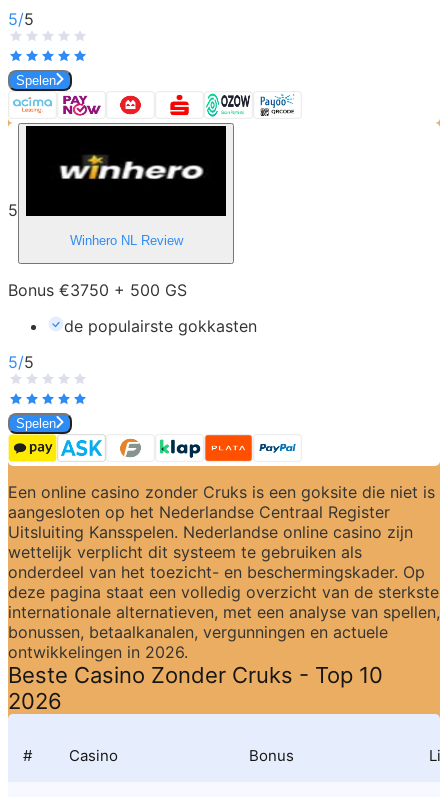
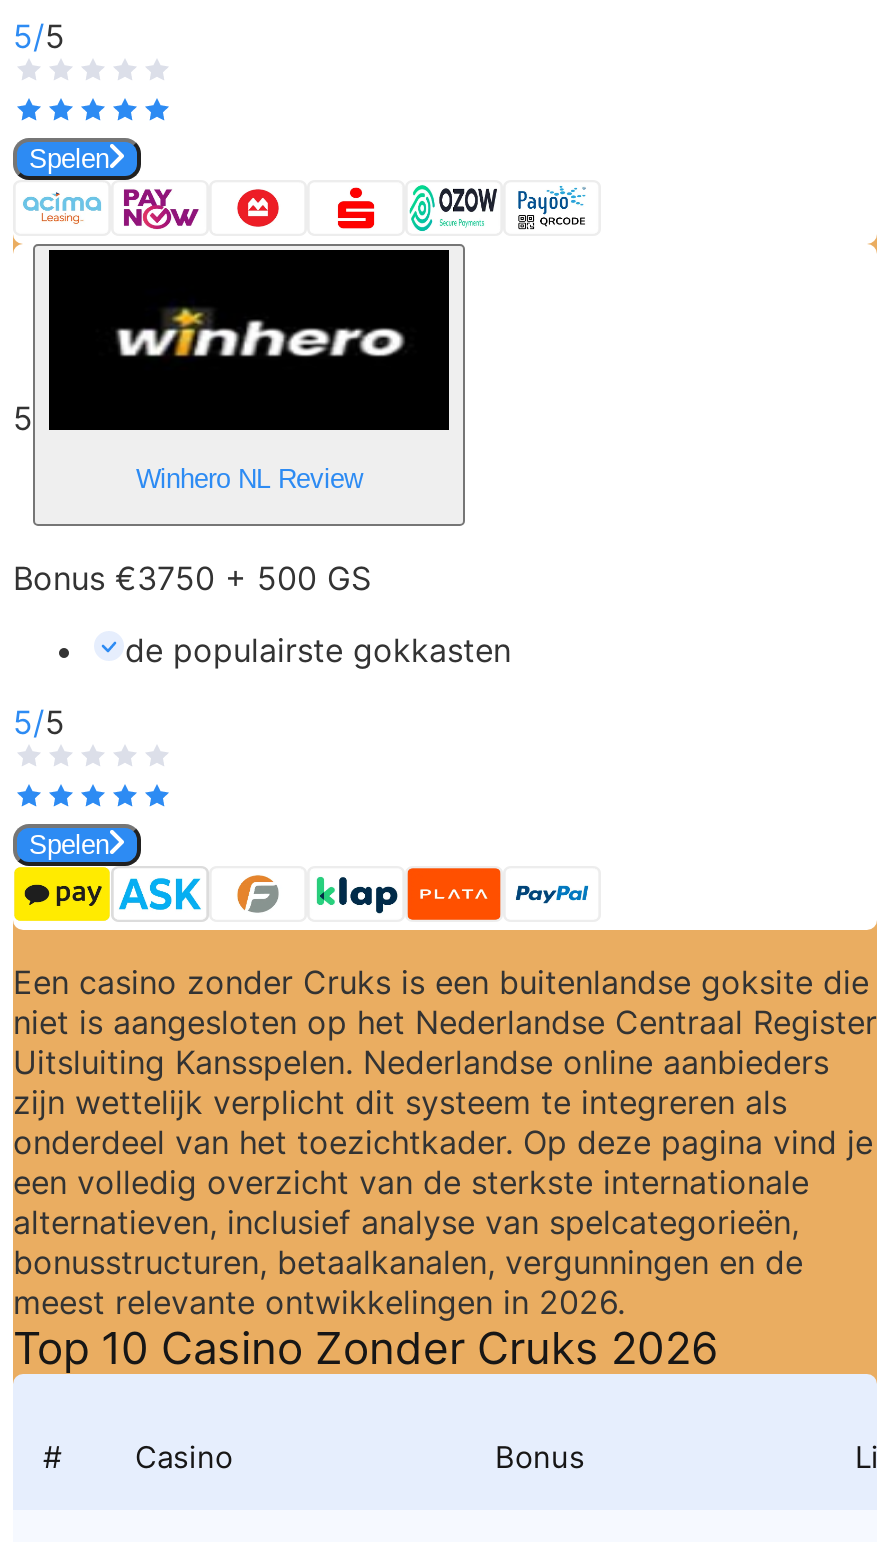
[8,482,440,714] Een online casino zonder Cruks is een goksite die niet is | aangesloten op het Nederlandse Centraal Register | Uitsluiting Kansspelen. Nederlandse online casino zijn | wettelijk verplicht dit systeem te gebruiken als | onderdeel van het toezicht- en beschermingskader. Op | deze pagina staat een volledig overzicht van de sterkste | internationale alternatieven, met een analyse van spellen, | bonussen, betaalkanalen, vergunningen en actuele | ontwikkelingen in 2026. | Beste Casino Zonder Cruks - Top 10 | 2026 -> [13,962,877,1374] Een casino zonder Cruks is een buitenlandse goksite die | niet is aangesloten op het Nederlandse Centraal Register | Uitsluiting Kansspelen. Nederlandse online aanbieders | zijn wettelijk verplicht dit systeem te integreren als | onderdeel van het toezichtkader. Op deze pagina vind je | een volledig overzicht van de sterkste internationale | alternatieven, inclusief analyse van spelcategorieën, | bonusstructuren, betaalkanalen, vergunningen en de | meest relevante ontwikkelingen in 2026. | Top 10 Casino Zonder Cruks 2026

